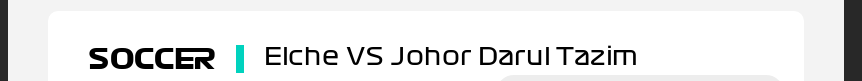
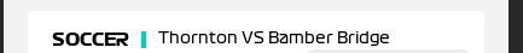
[264,45,638,69] Elche VS Johor Darul Tazim -> [158,31,390,46] Thornton VS Bamber Bridge

